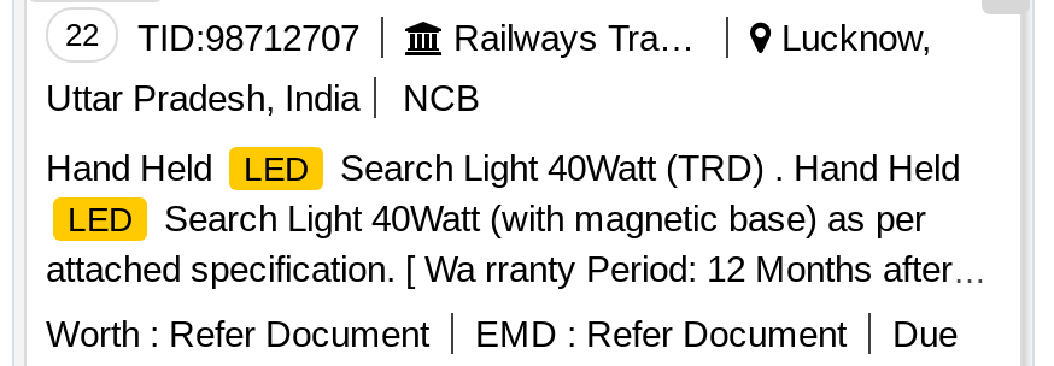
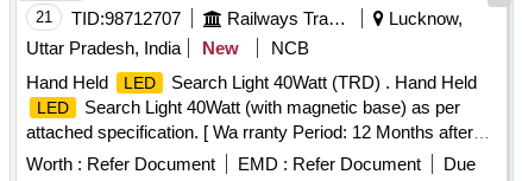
[65,17,359,58] 22 TID:98712707 -> [36,9,181,29] 21 TID:98712707
none -> [202,38,239,58] New

